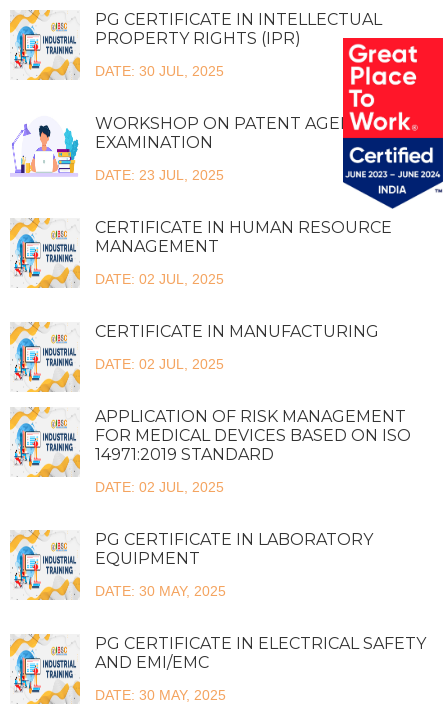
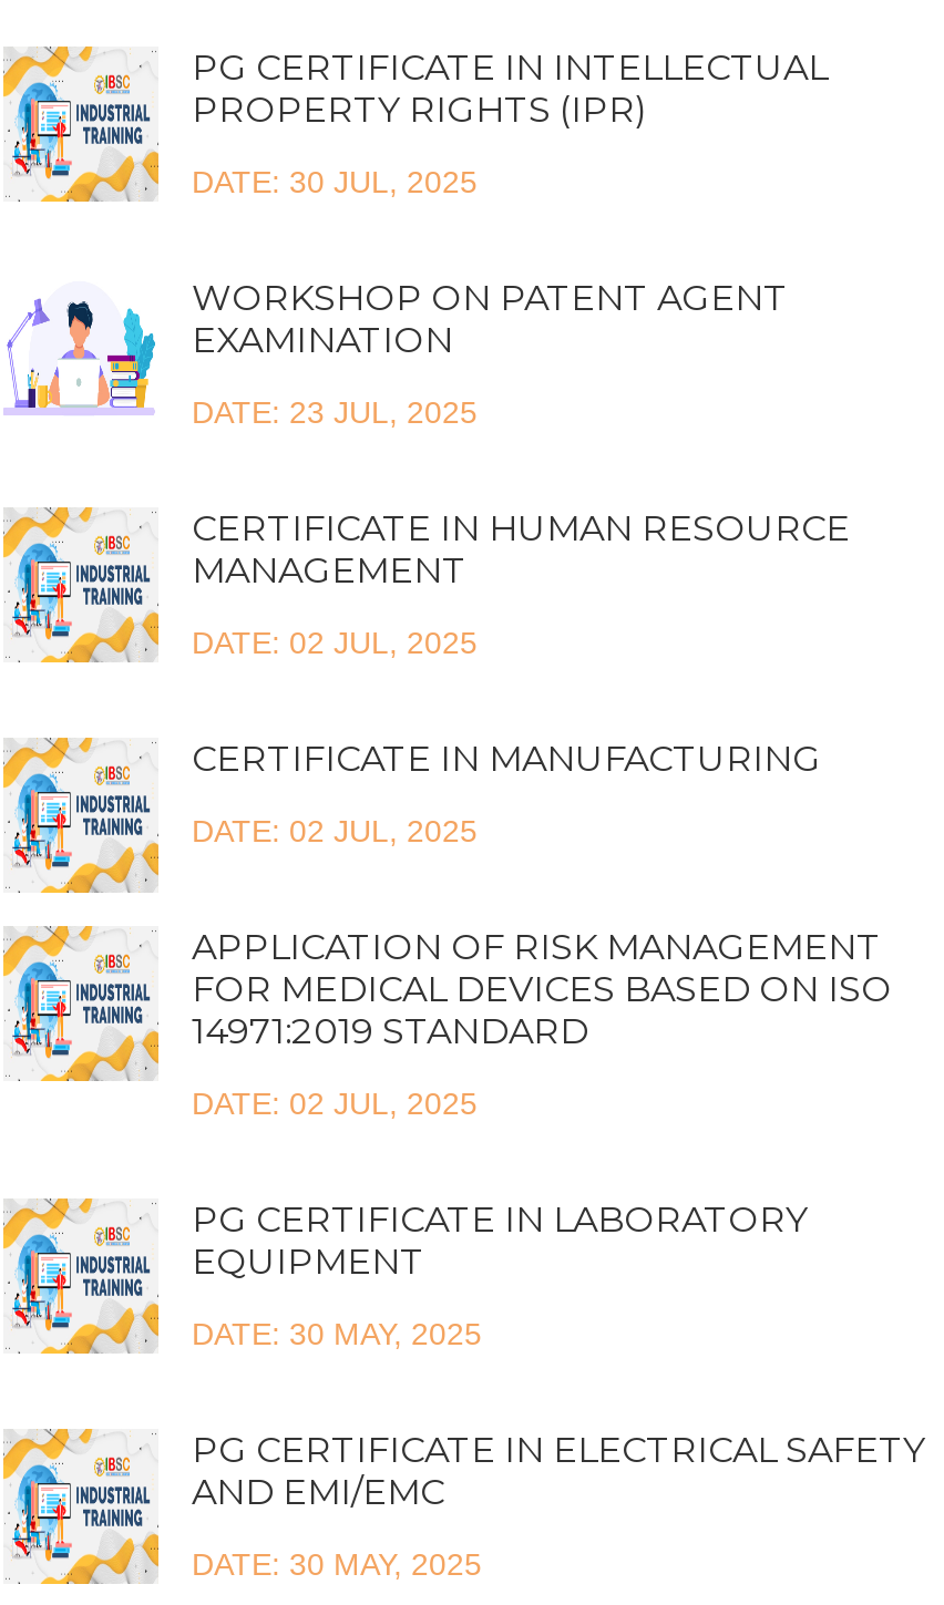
[342,37,440,210] [image] -> none

